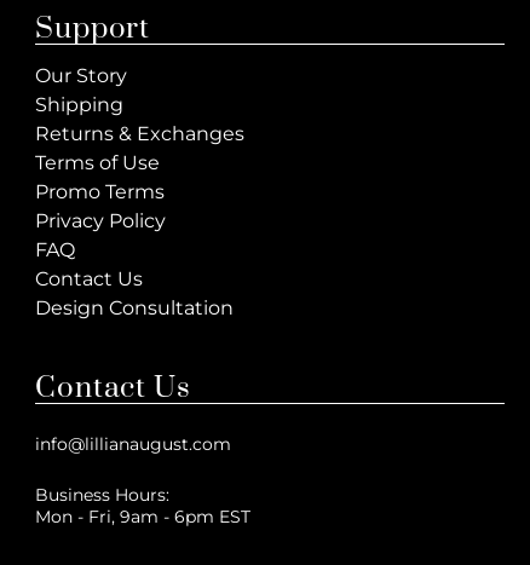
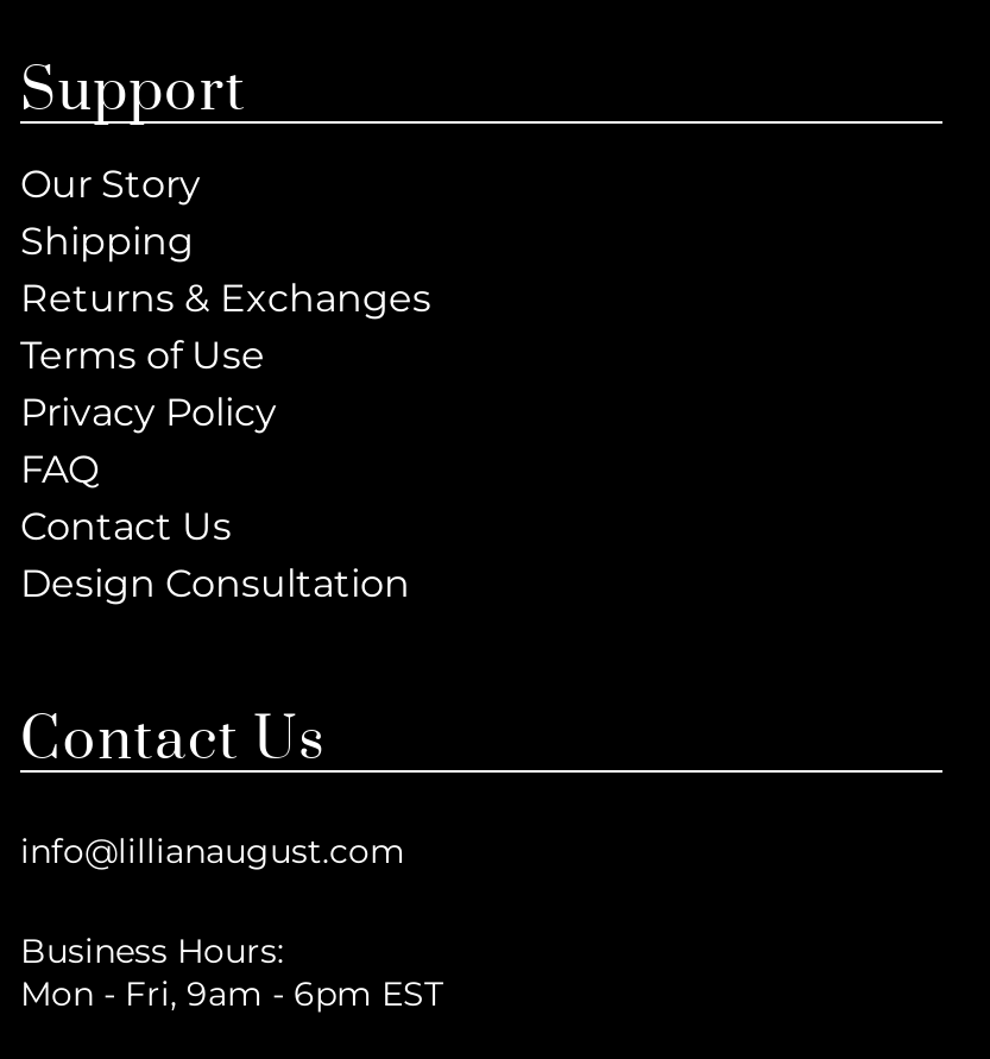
[35,181,165,204] Promo Terms -> none

